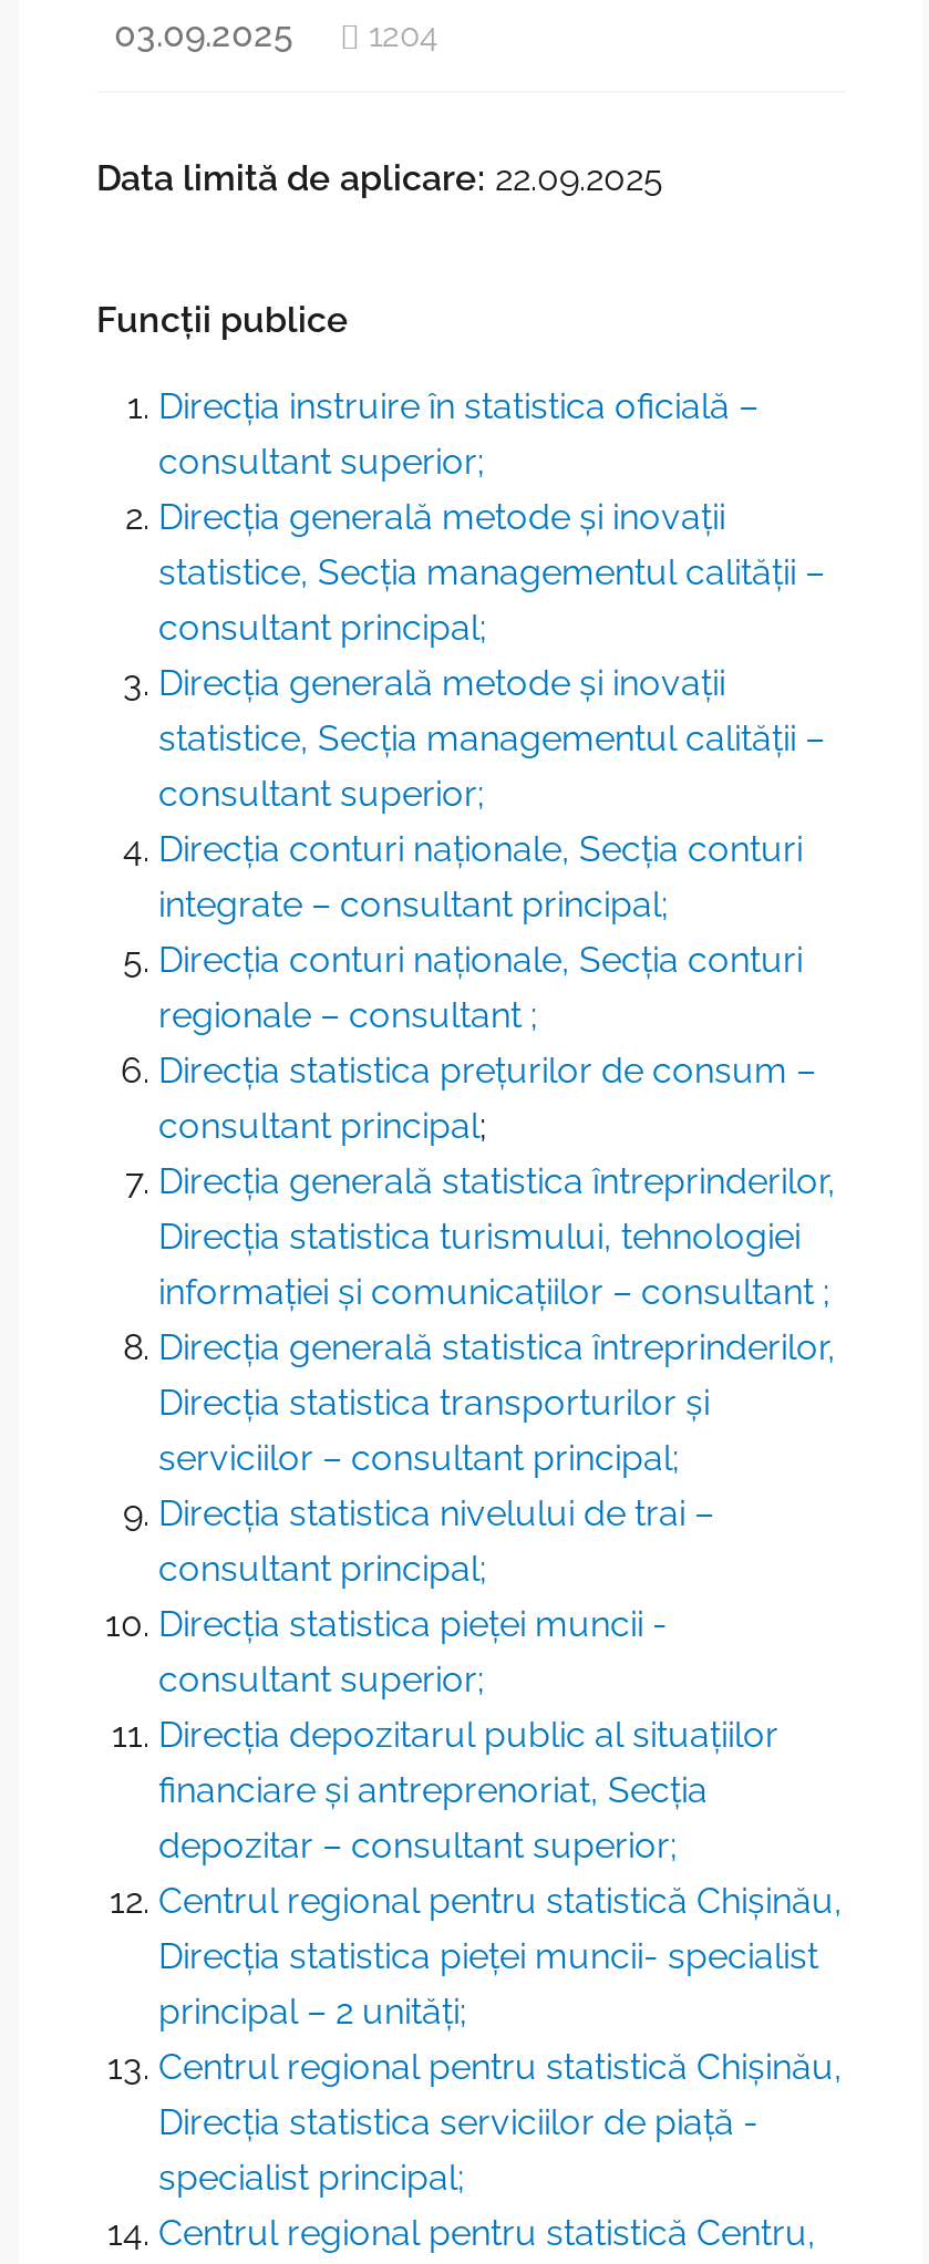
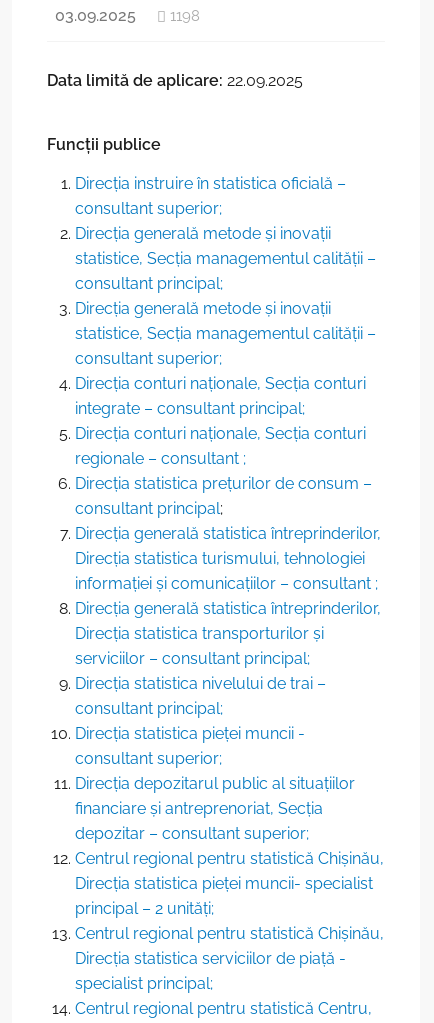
[360,15,437,55] 1204 -> [166,7,200,25] 1198

